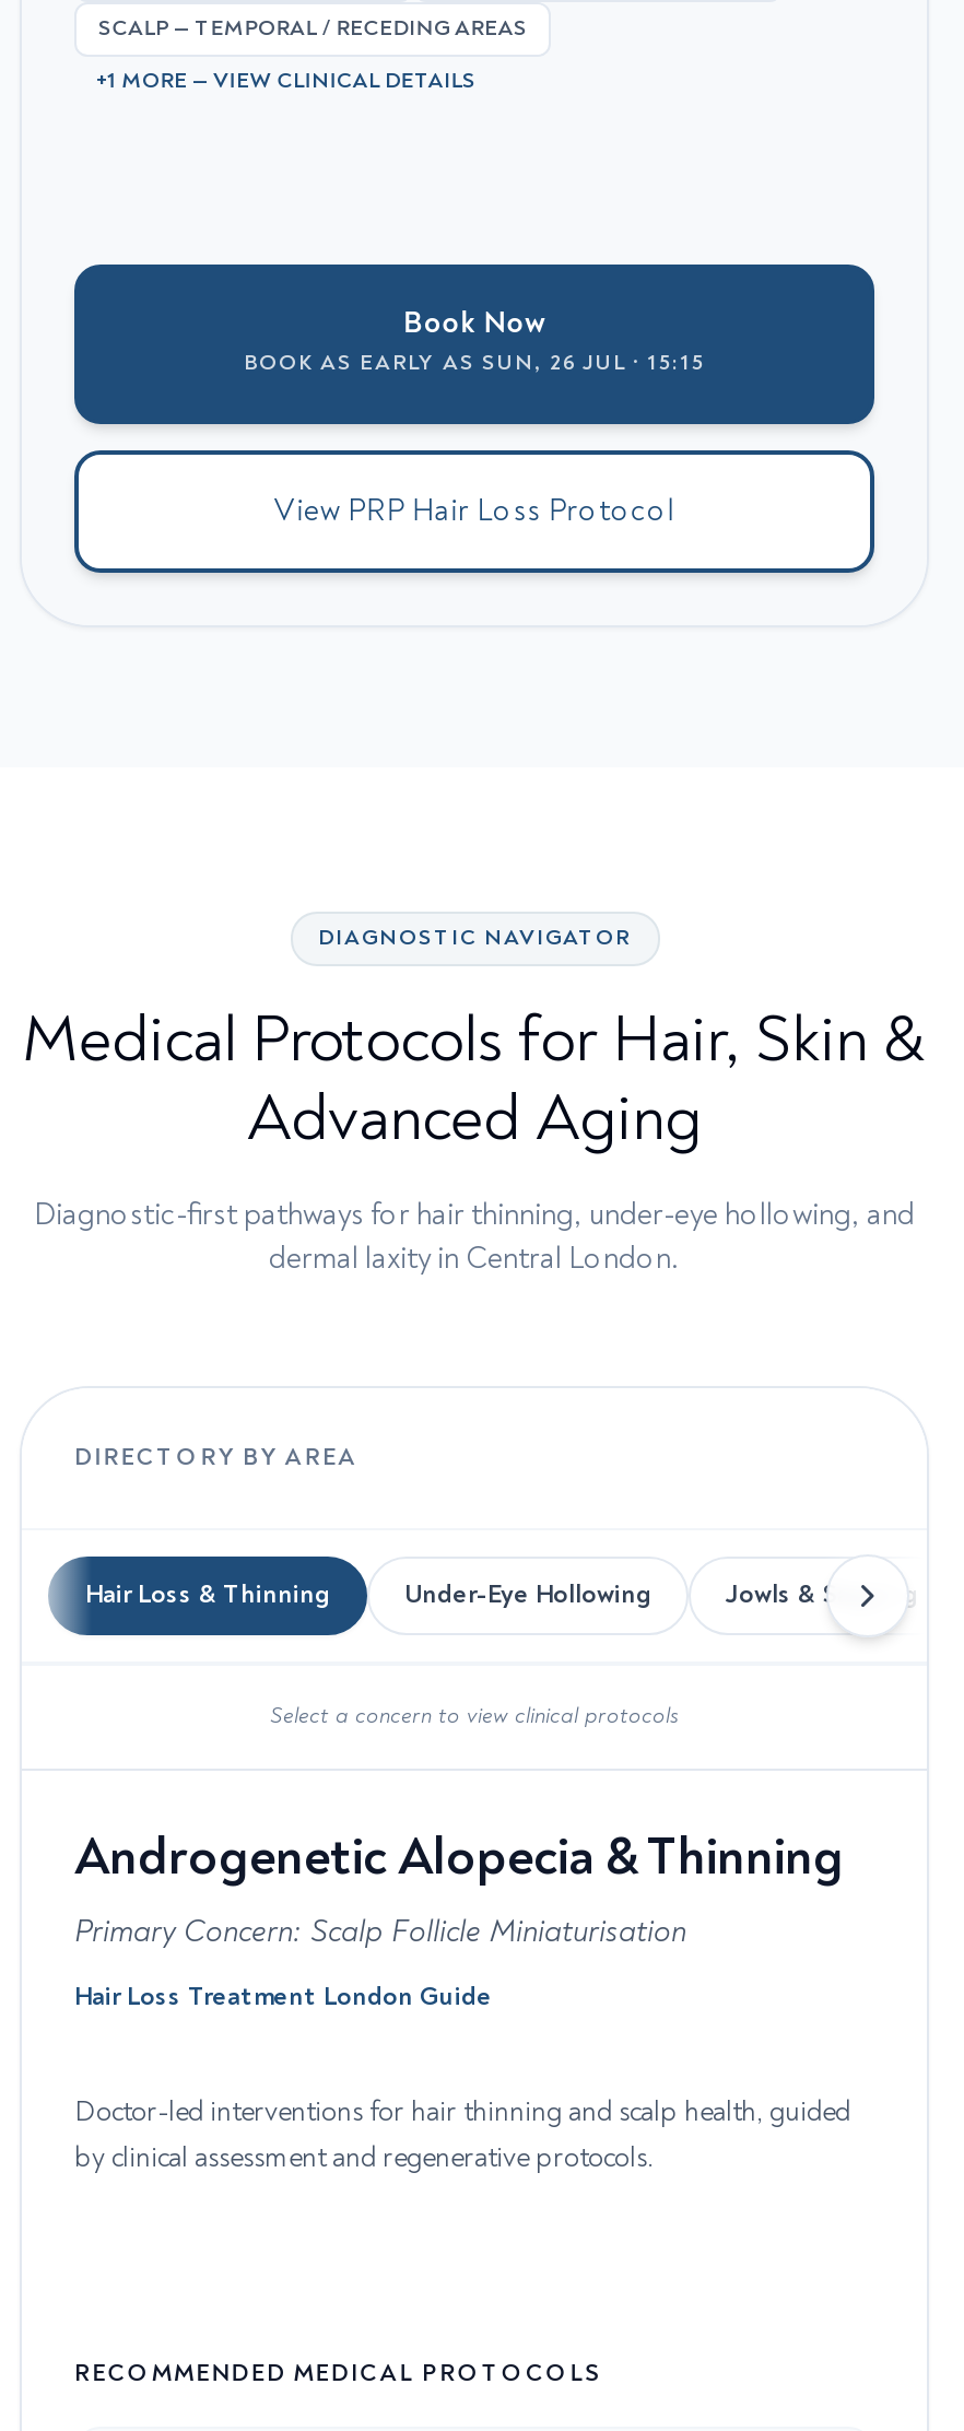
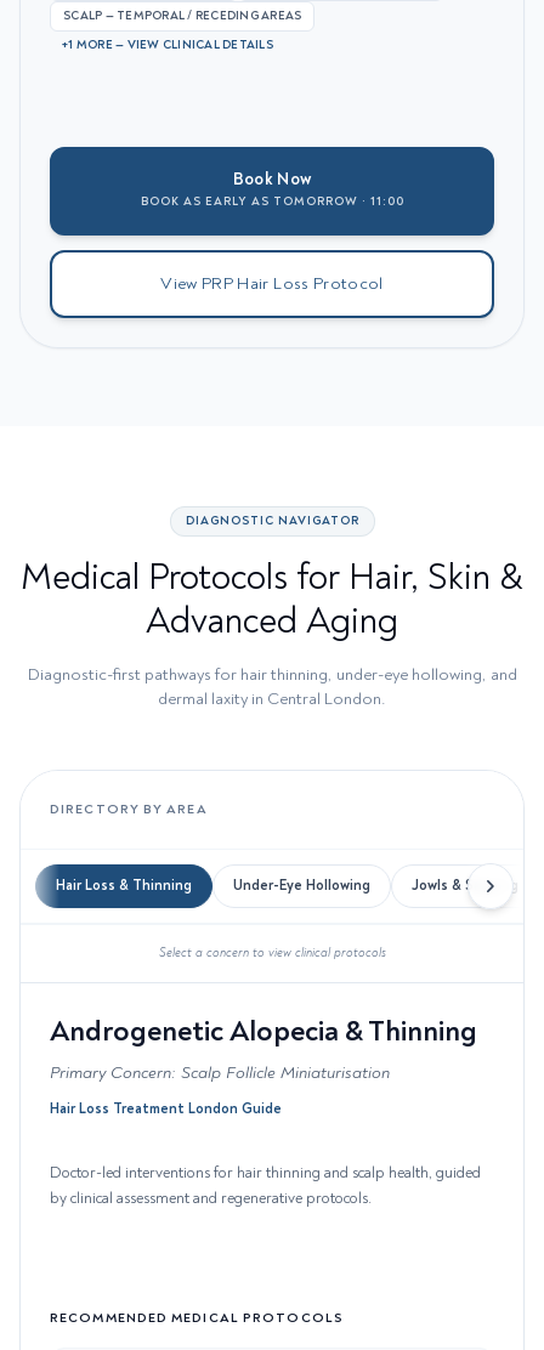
[244,350,705,376] BOOK AS EARLY AS SUN, 26 JUL · 15:15 -> [140,194,404,209] BOOK AS EARLY AS TOMORROW · 11:00

